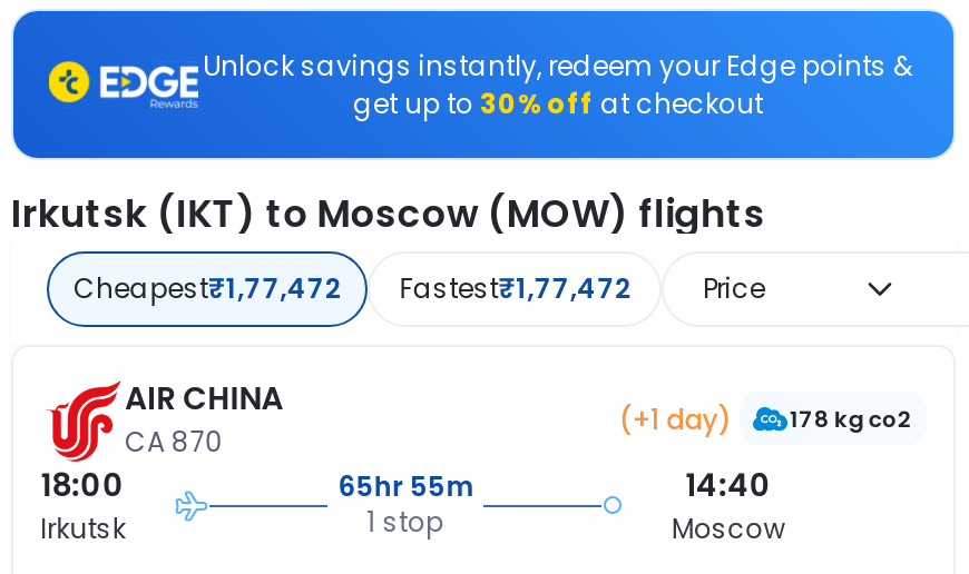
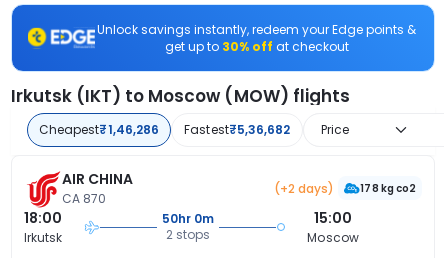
[74,270,341,307] Cheapest₹1,77,472 -> [39,121,159,138] Cheapest₹1,46,286
[399,270,631,307] Fastest₹1,77,472 -> [184,121,290,138] Fastest₹5,36,682
[619,401,913,439] (+1 day) 178 kg co2 -> [274,180,416,197] (+2 days) 178 kg co2
[338,468,473,541] 65hr 55m | 1 stop -> [162,210,214,243] 50hr 0m | 2 stops
[685,463,772,508] 14:40 -> [314,208,352,228] 15:00

